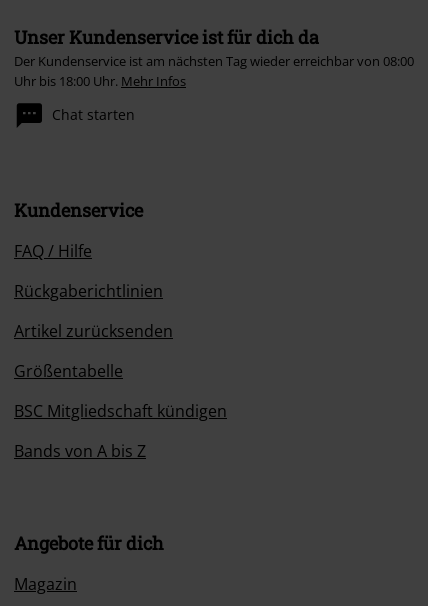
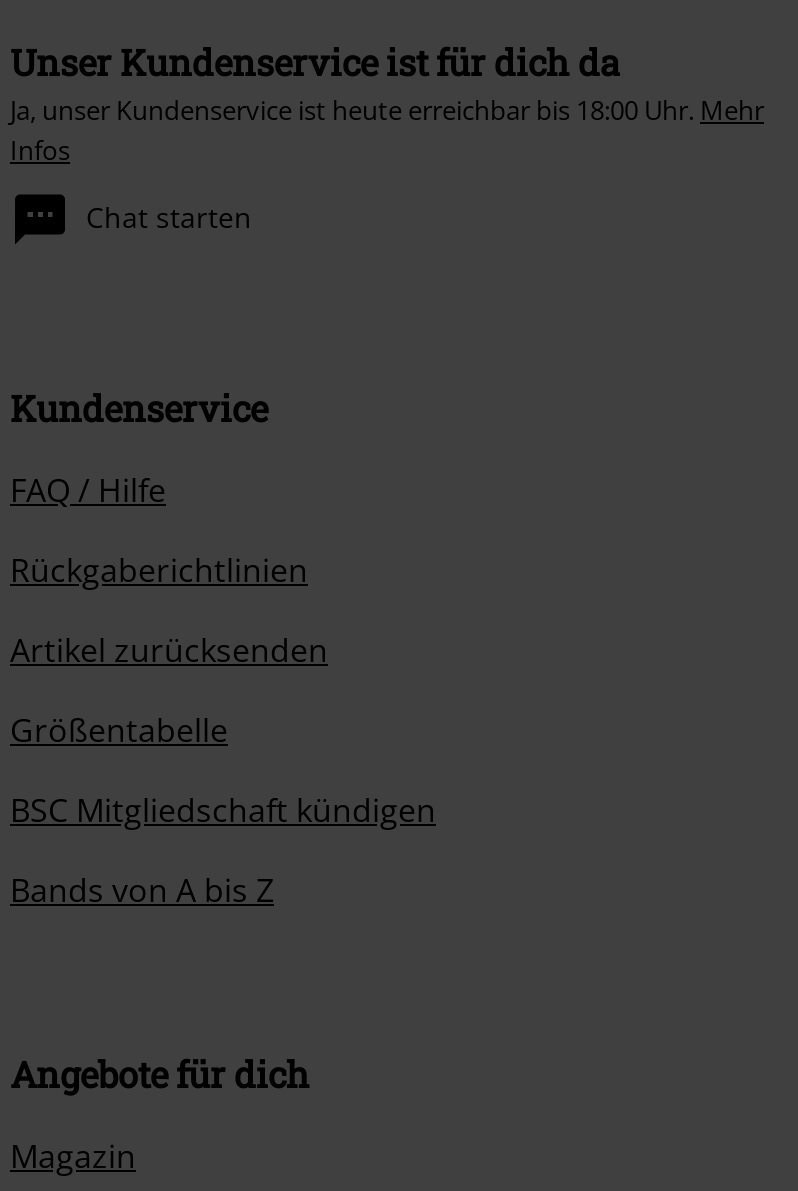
[14,52,414,90] Der Kundenservice ist am nächsten Tag wieder erreichbar von 08:00 | Uhr bis 18:00 Uhr. Mehr Infos -> [10,93,764,169] Ja, unser Kundenservice ist heute erreichbar bis 18:00 Uhr. Mehr | Infos

